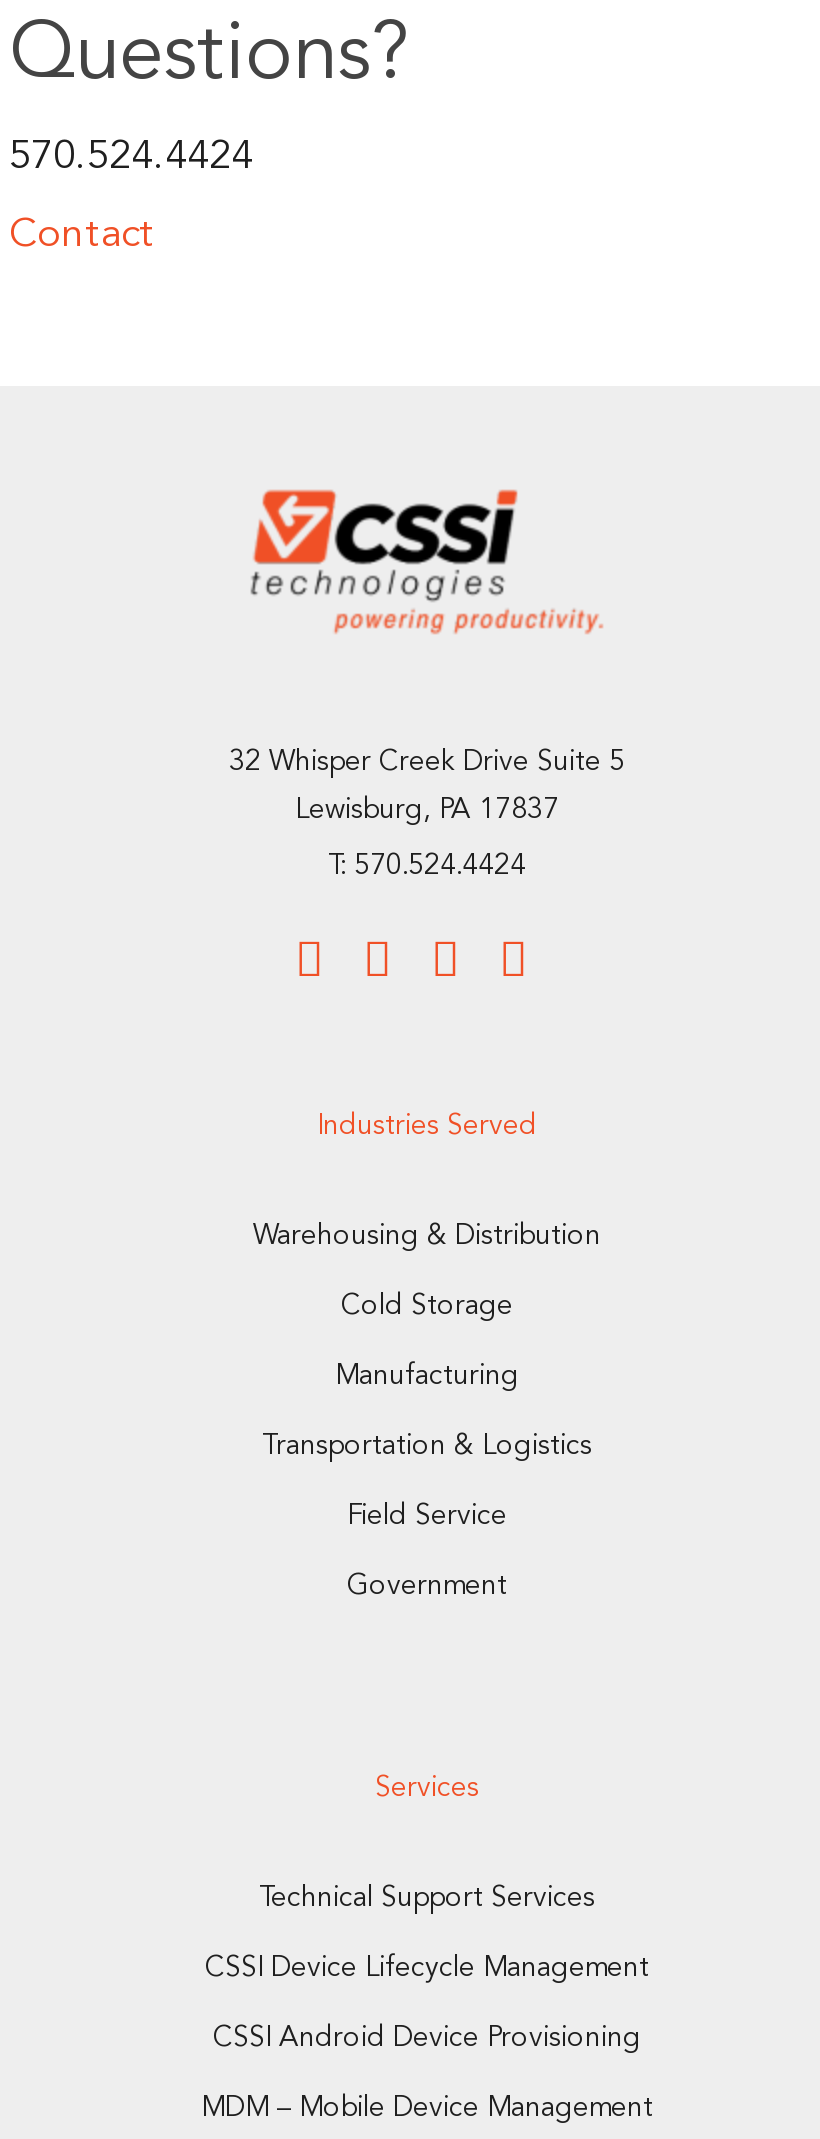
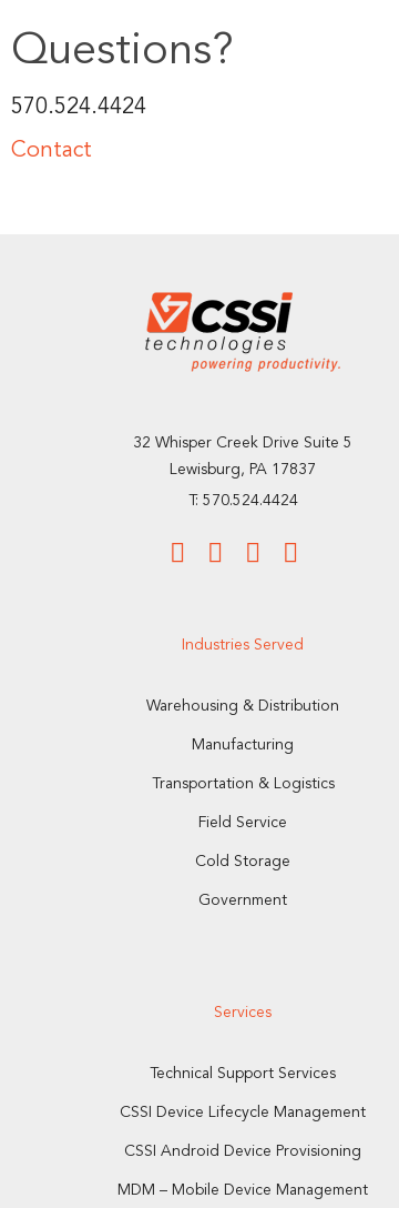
moved [341,1292,513,1320] -> [195,854,290,869]: Cold Storage
moved [262,1362,592,1530] -> [151,737,334,830]: Manufacturing | Transportation & Logistics | Field Service

